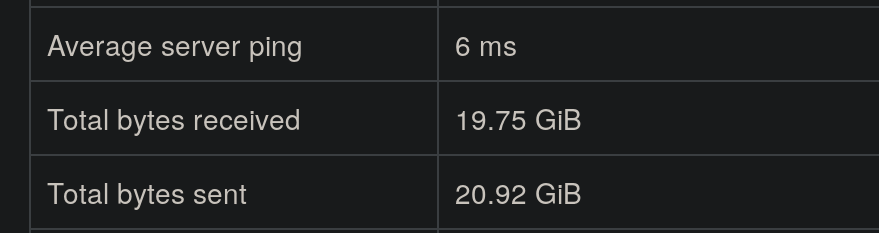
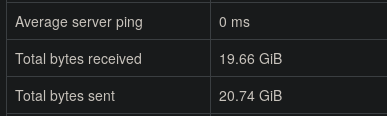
[455,25,517,65] 6 ms -> [219,11,250,31] 0 ms
[455,99,581,139] 19.75 GiB -> [219,48,282,68] 19.66 GiB
[455,173,581,213] 20.92 GiB -> [219,85,282,105] 20.74 GiB

